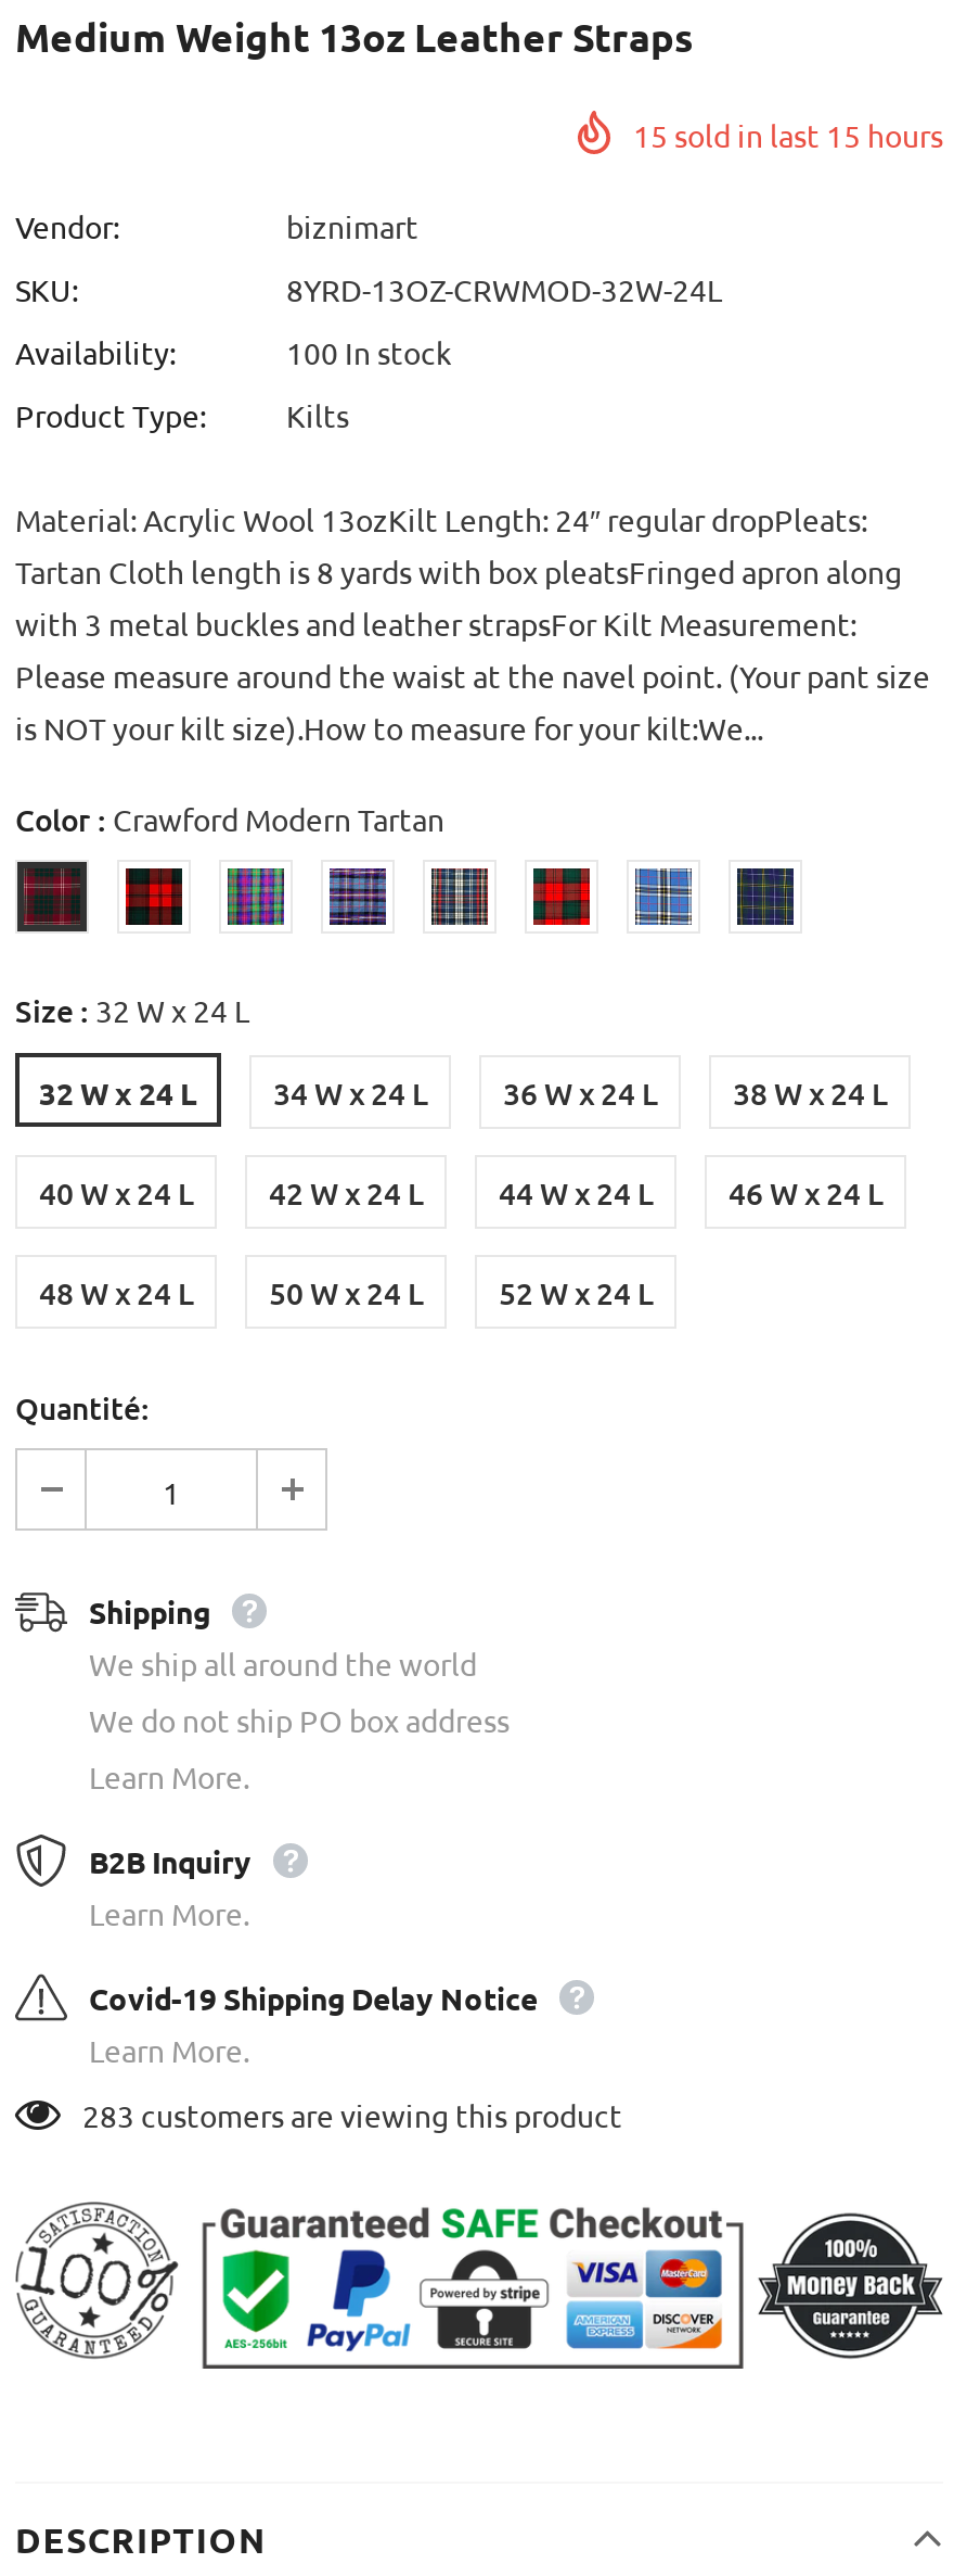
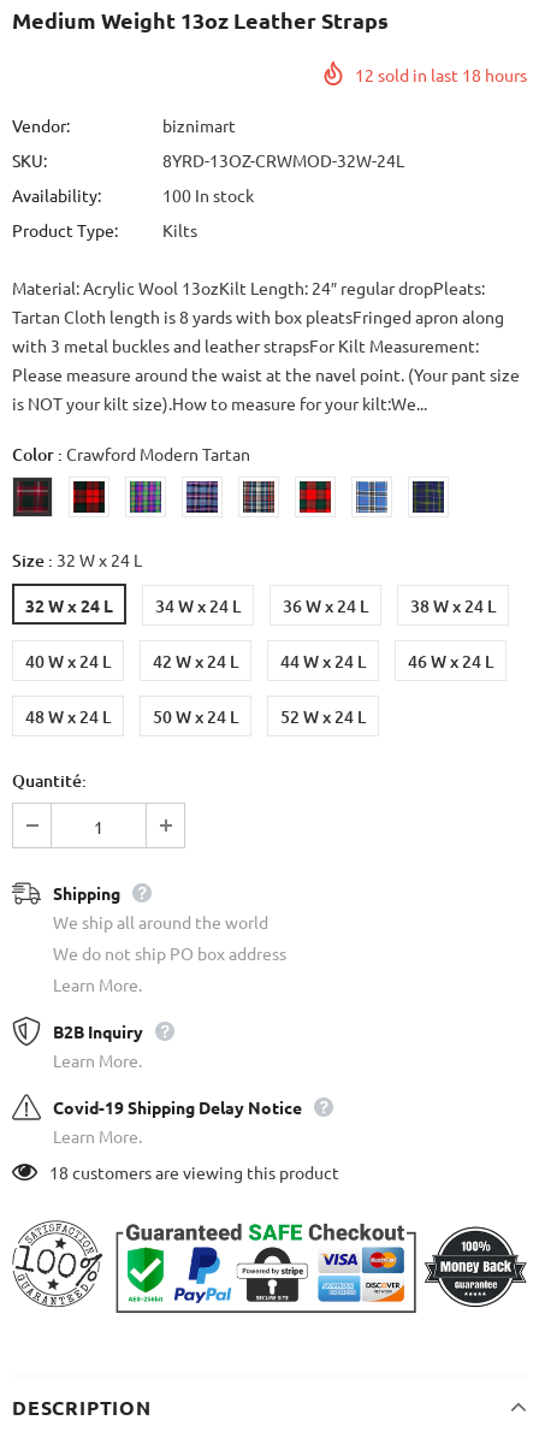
[633,115,943,154] 15 sold in last 15 hours -> [355,64,527,85] 12 sold in last 18 hours
[82,2095,622,2134] 283 customers are viewing this product -> [49,1161,339,1183] 18 customers are viewing this product

